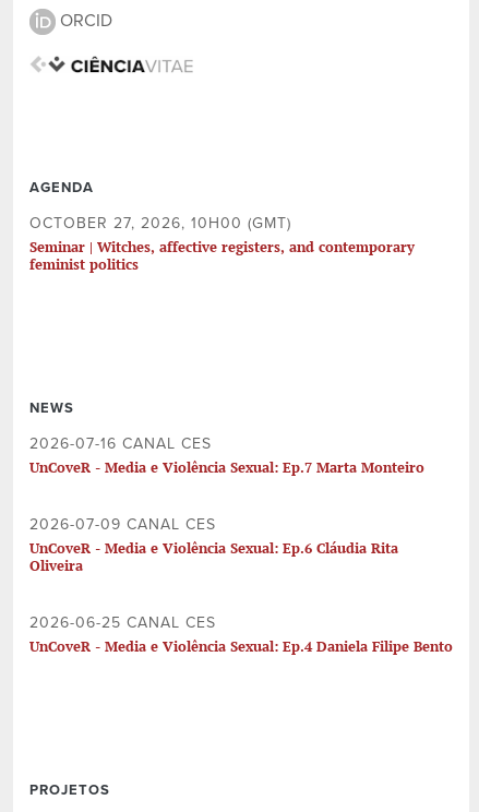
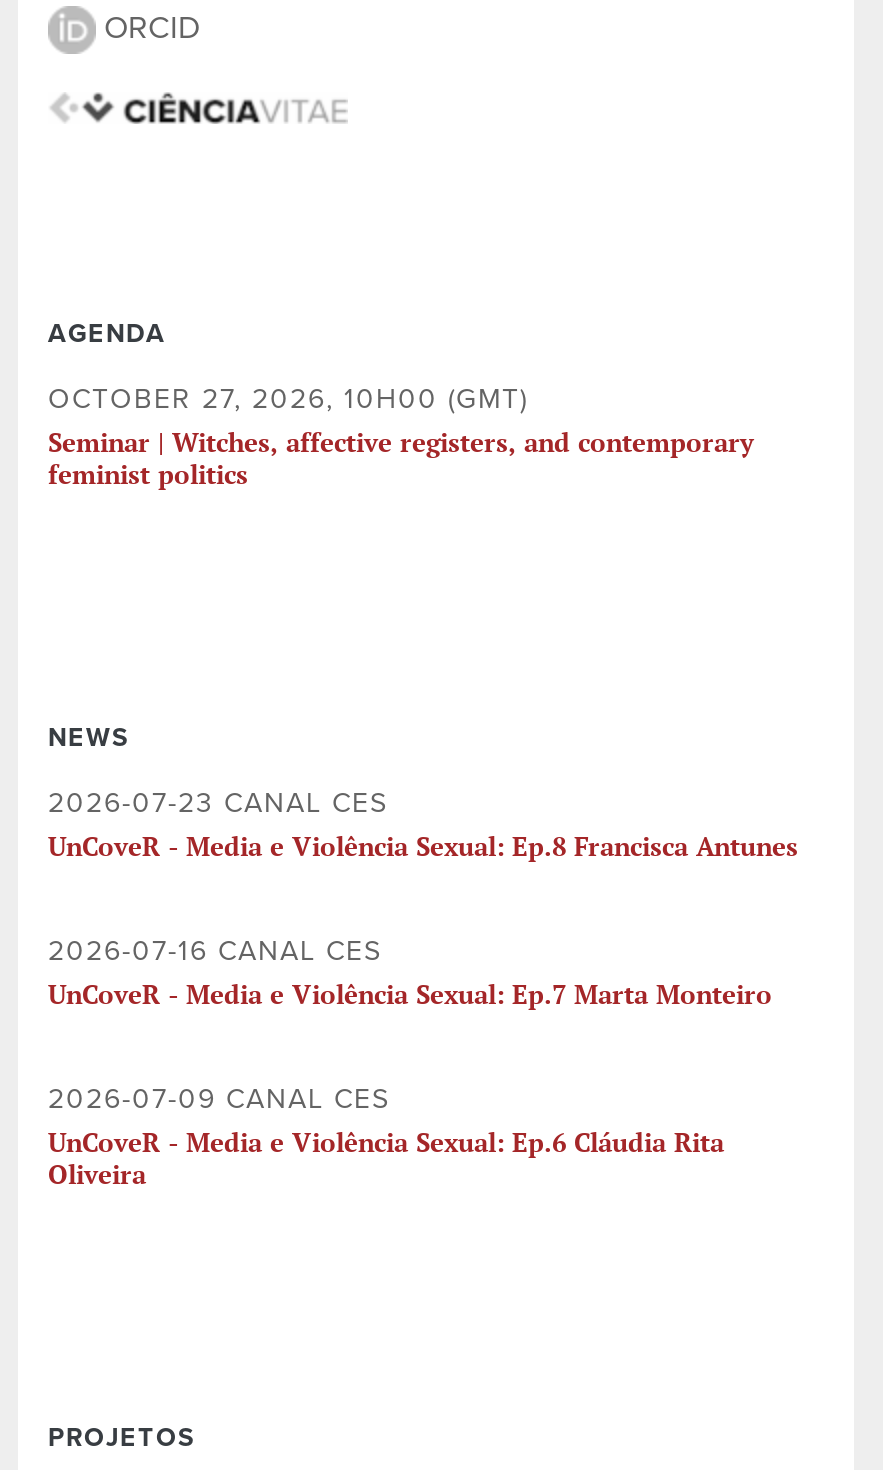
none -> [48,786,798,864] 2026-07-23 CANAL CES | UnCoveR - Media e Violência Sexual: Ep.8 Francisca Antunes
moved [29,435,424,575] -> [48,934,772,1192]: 2026-07-16 CANAL CES | UnCoveR - Media e Violência Sexual: Ep.7 Marta Monteiro | 2026-07-09 CANAL CES | UnCoveR - Media e Violência Sexual: Ep.6 Cláudia Rita | Oliveira
[29,614,453,656] 2026-06-25 CANAL CES | UnCoveR - Media e Violência Sexual: Ep.4 Daniela Filipe Bento -> none

